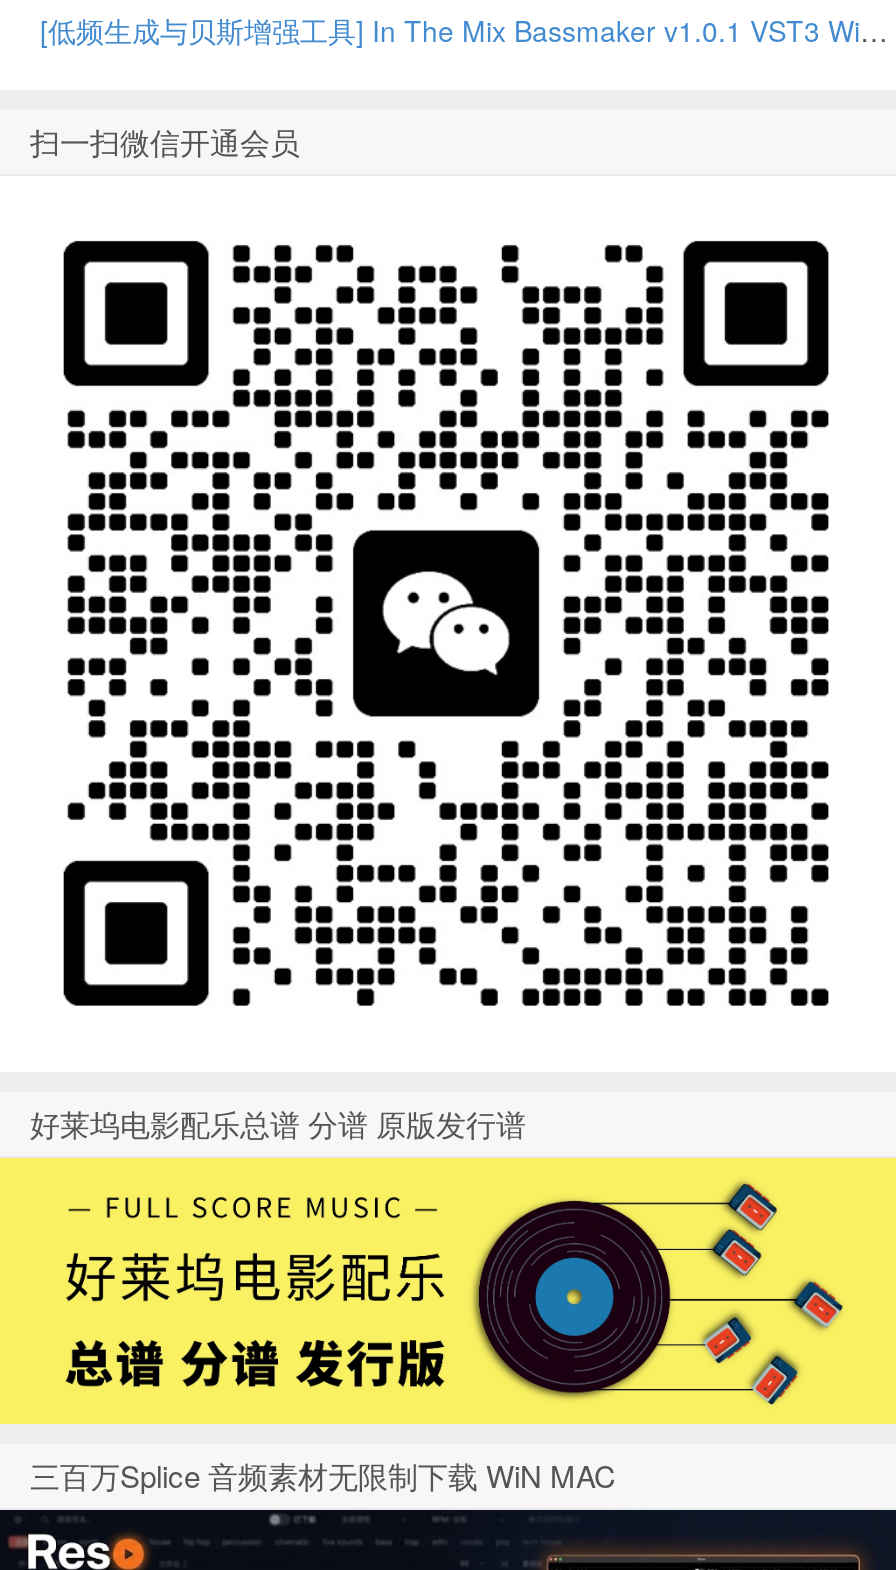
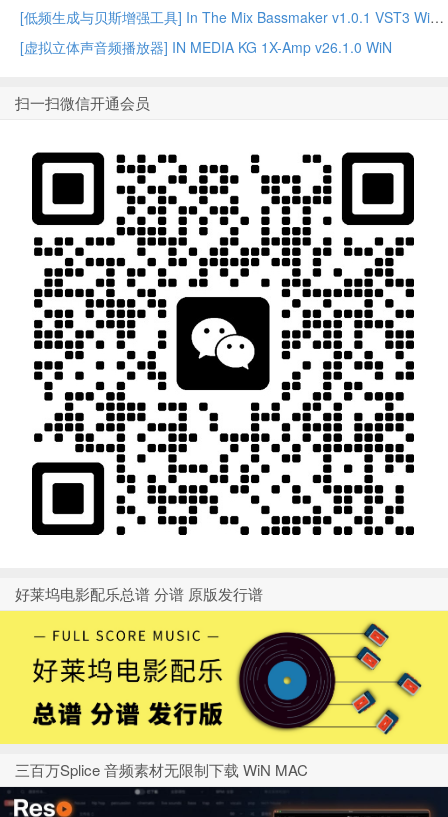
none -> [20,37,392,57] [虚拟立体声音频播放器] IN MEDIA KG 1X-Amp v26.1.0 WiN

